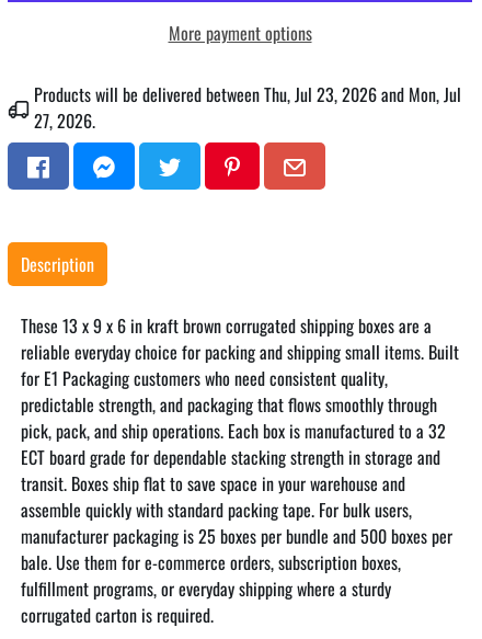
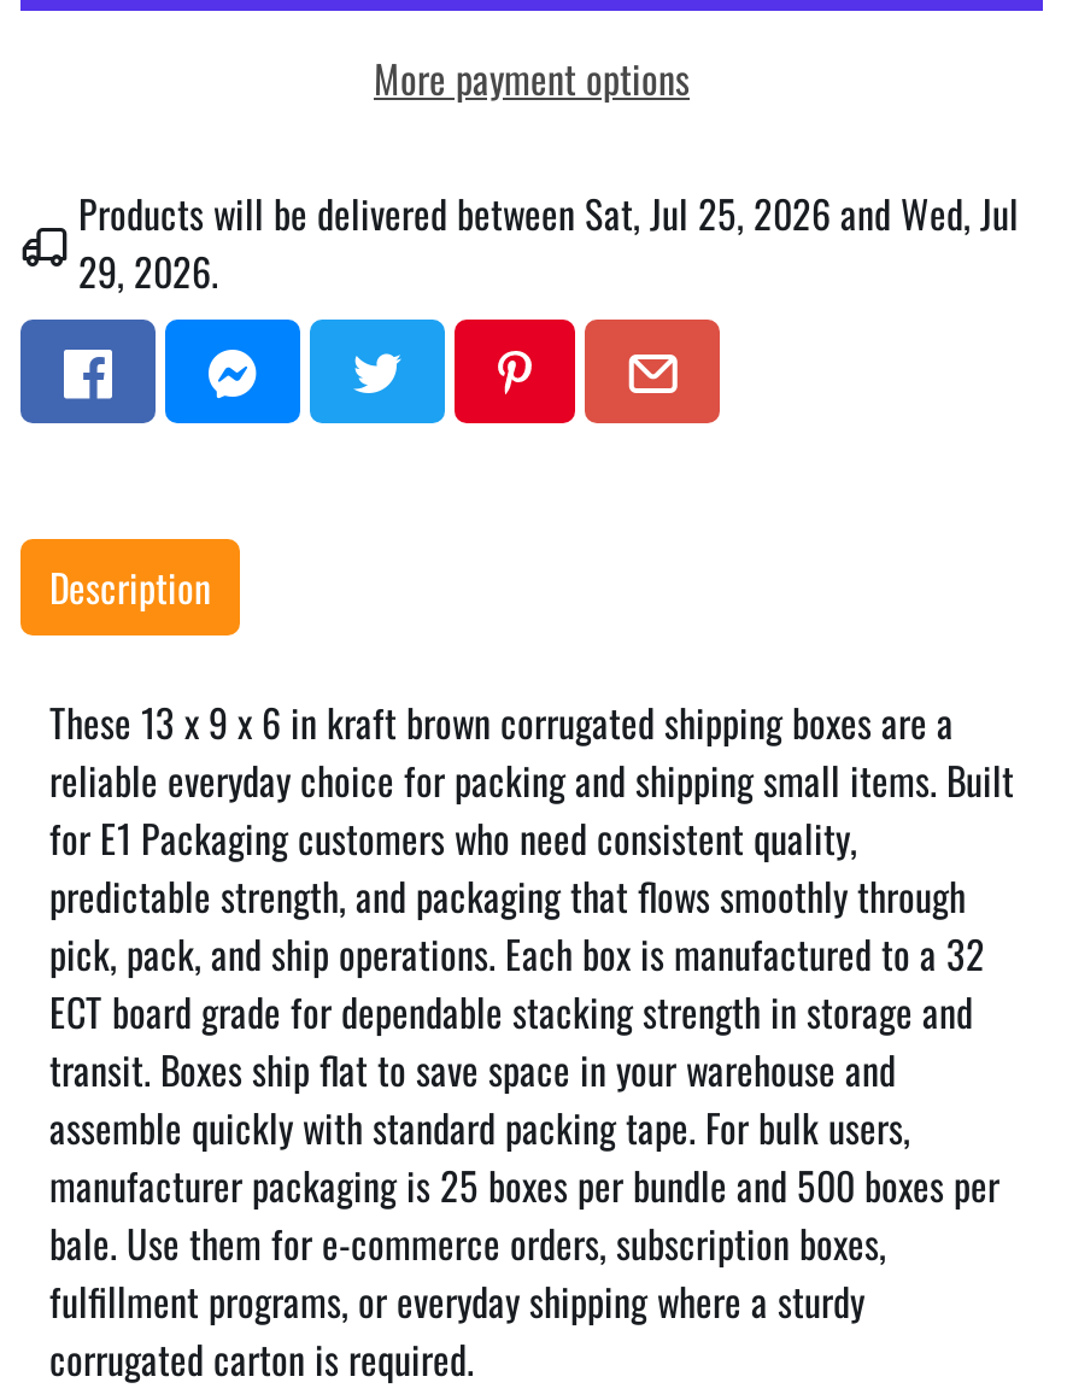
[34,82,461,108] Products will be delivered between Thu, Jul 23, 2026 and Mon, Jul -> [78,185,1019,243] Products will be delivered between Sat, Jul 25, 2026 and Wed, Jul
[34,108,95,134] 27, 2026. -> [78,243,218,301] 29, 2026.

